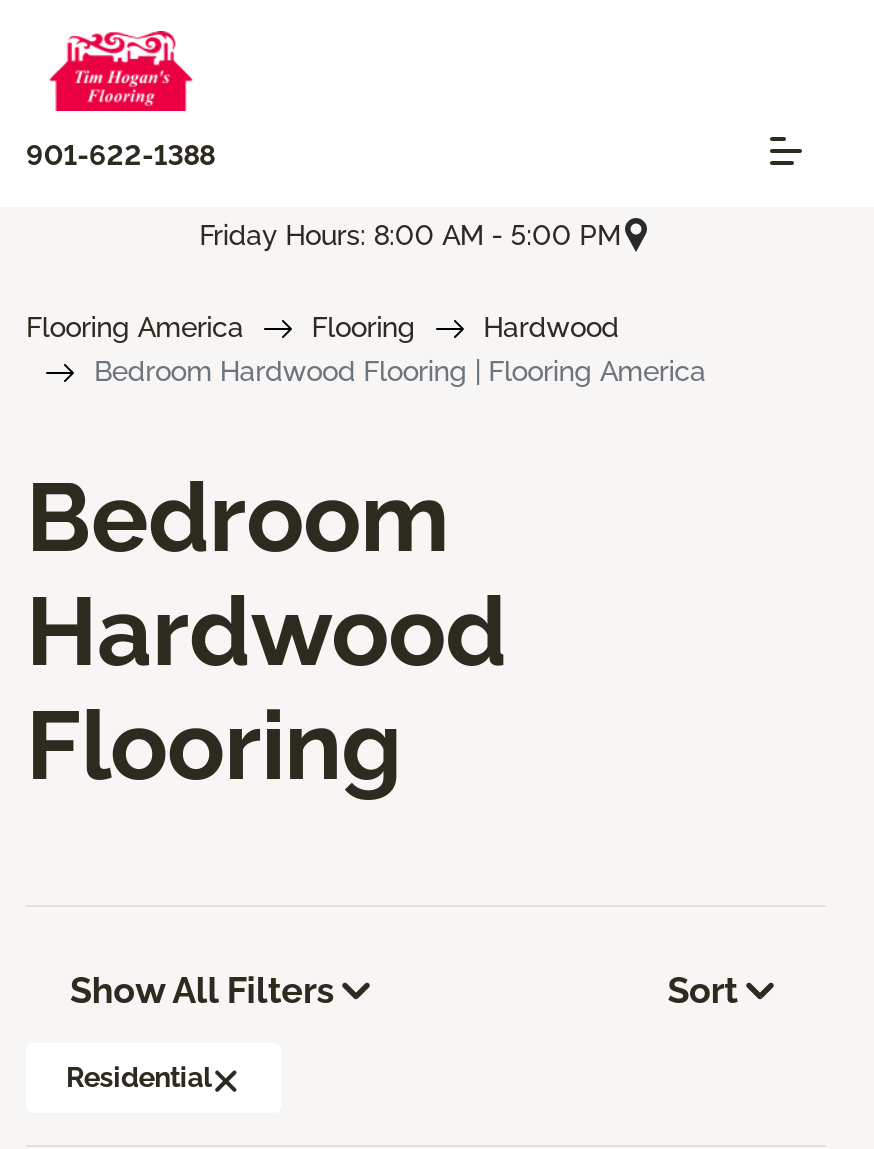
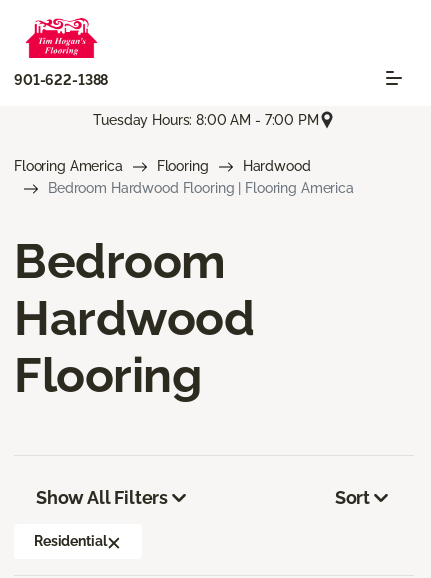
[199,218,621,250] Friday Hours: 8:00 AM - 5:00 PM -> [93,112,319,128] Tuesday Hours: 8:00 AM - 7:00 PM

